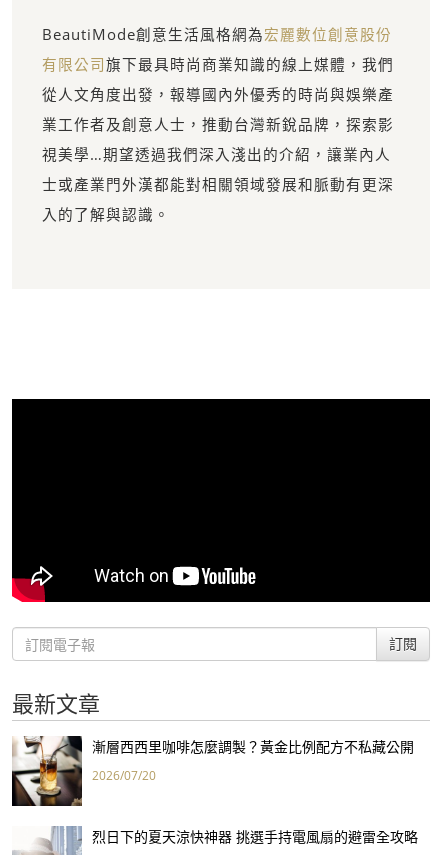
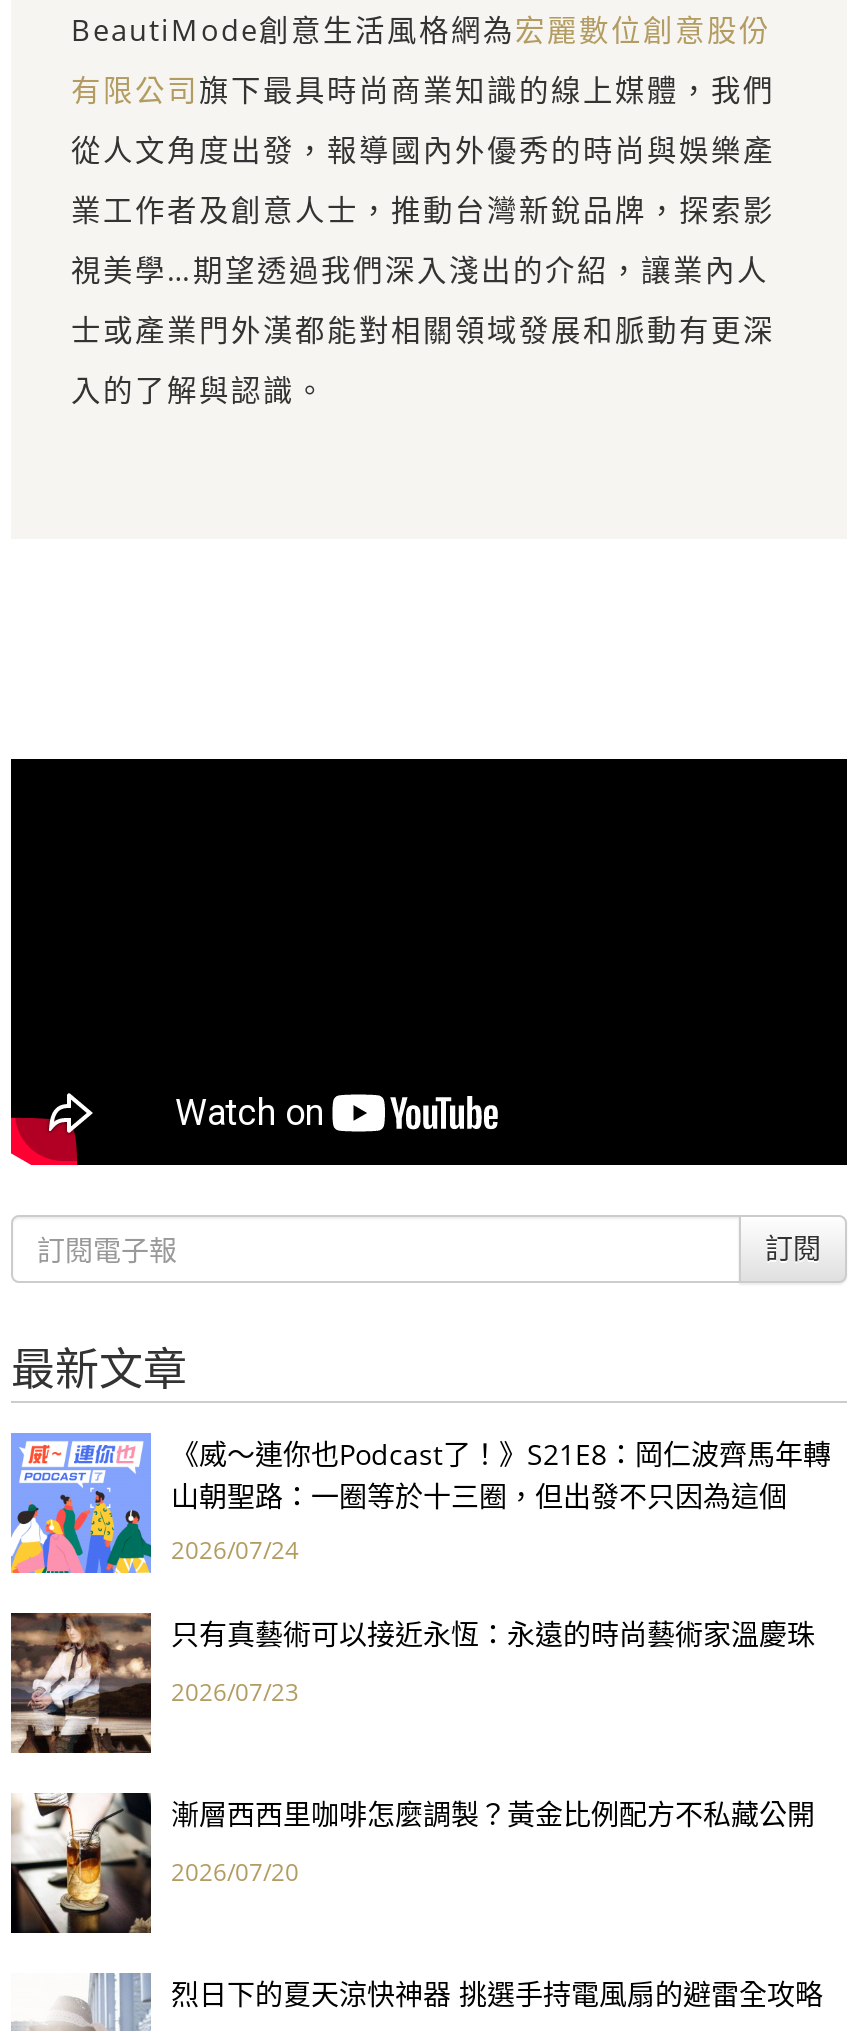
none -> [9,1431,831,1710] [image] | 《威～連你也Podcast了！》S21E8：岡仁波齊馬年轉 | 山朝聖路：一圈等於十三圈，但出發不只因為這個 | 2026/07/24 | 只有真藝術可以接近永恆：永遠的時尚藝術家溫慶珠 | 2026/07/23
none -> [9,1611,153,1755] [image]

